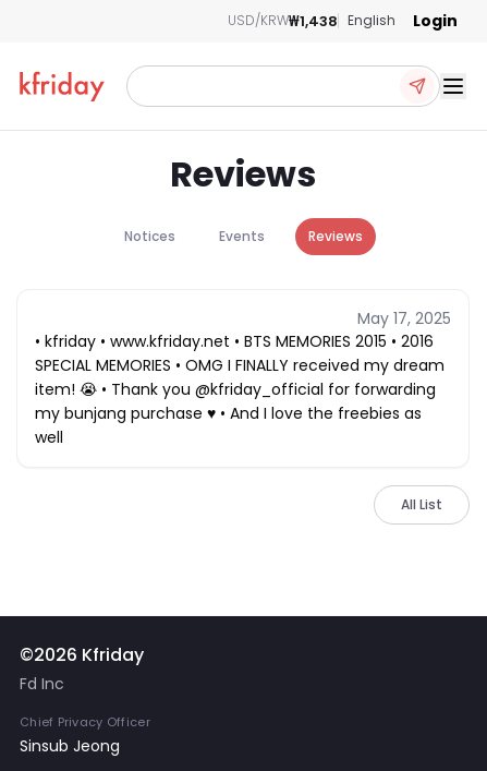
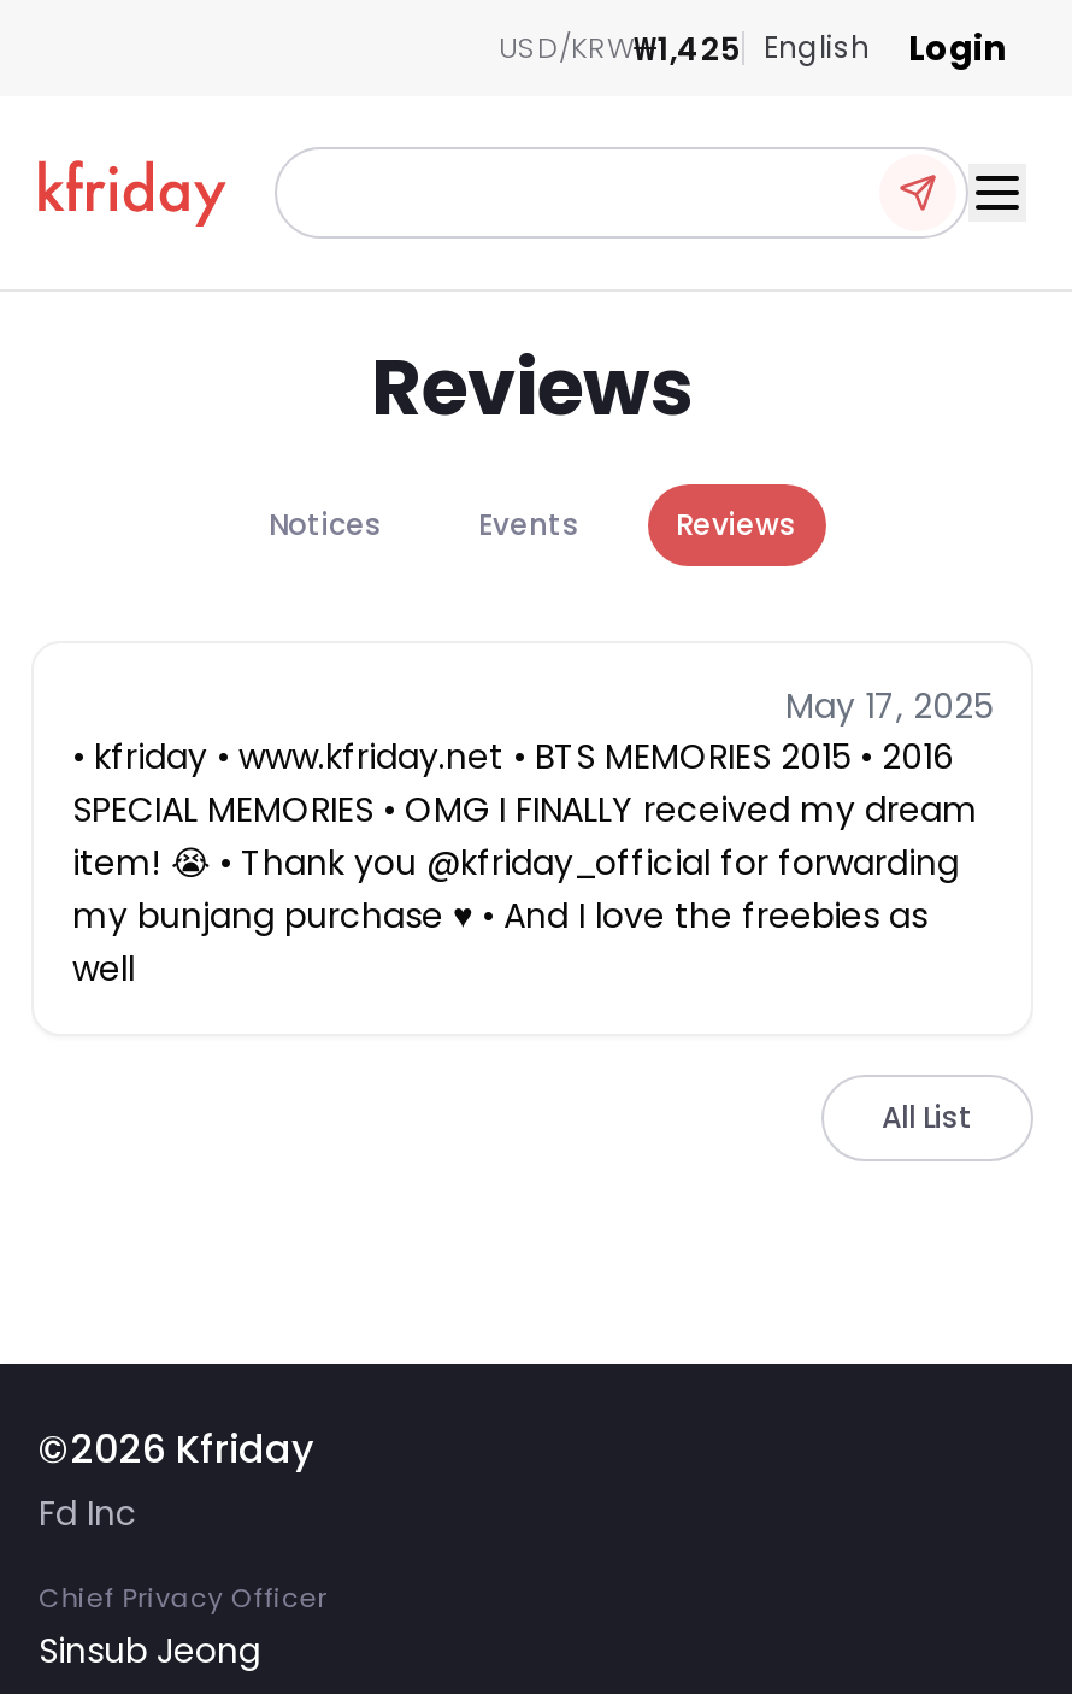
[228,10,395,31] USD/KRW₩1,438 English -> [499,25,870,71] USD/KRW₩1,425 English

